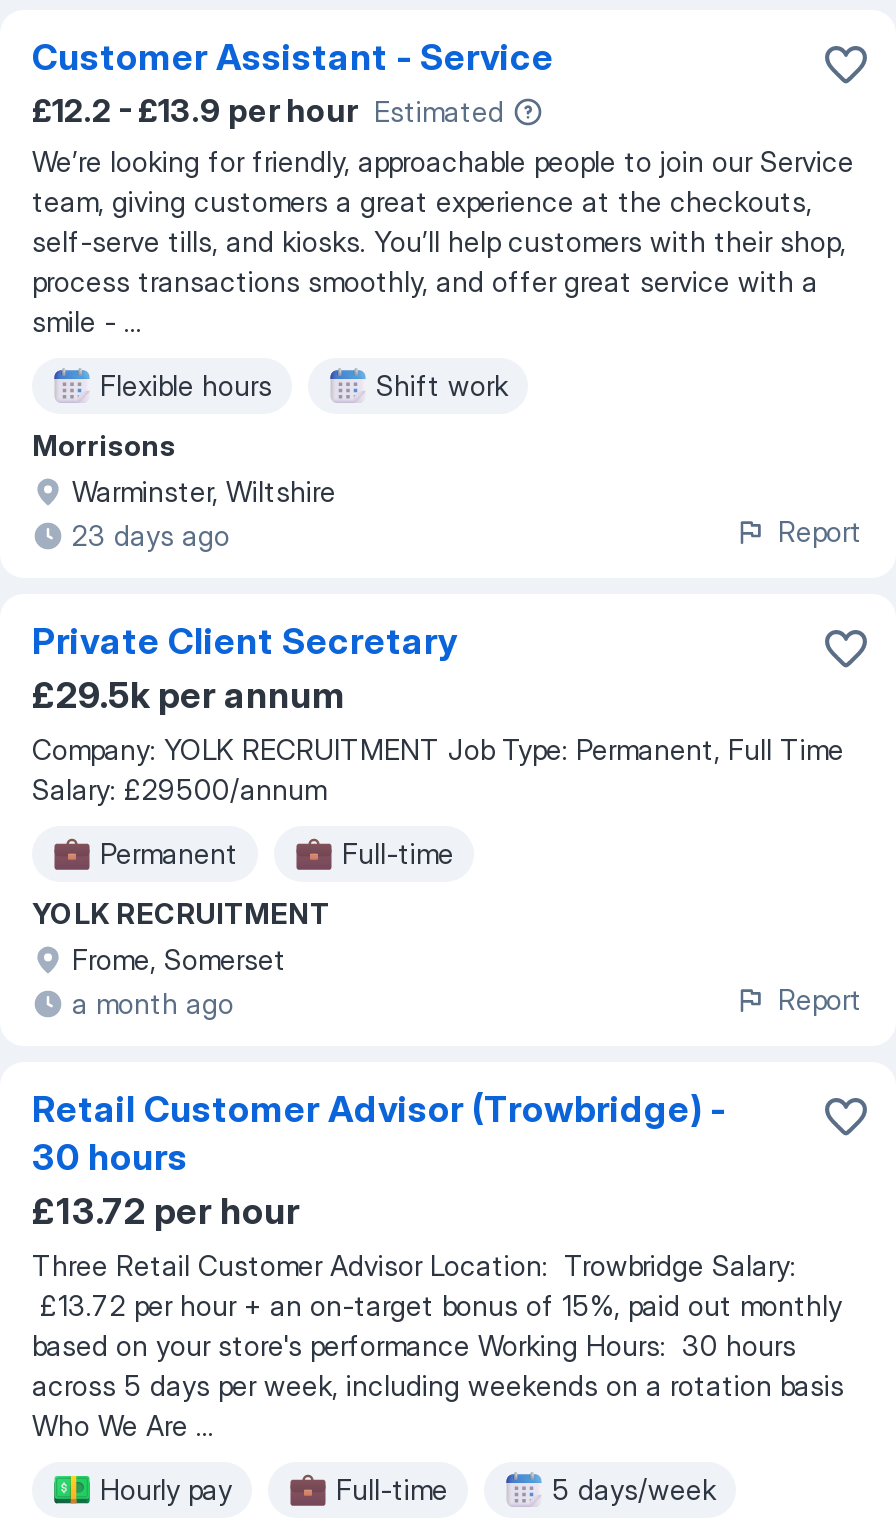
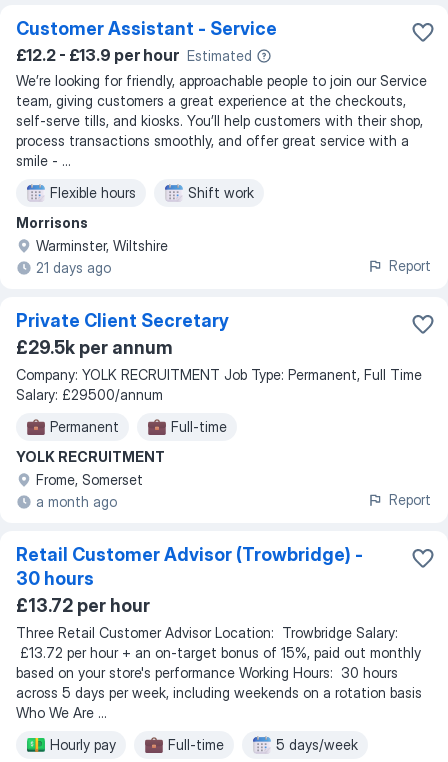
[72,518,230,552] 23 days ago -> [36,259,111,276] 21 days ago

